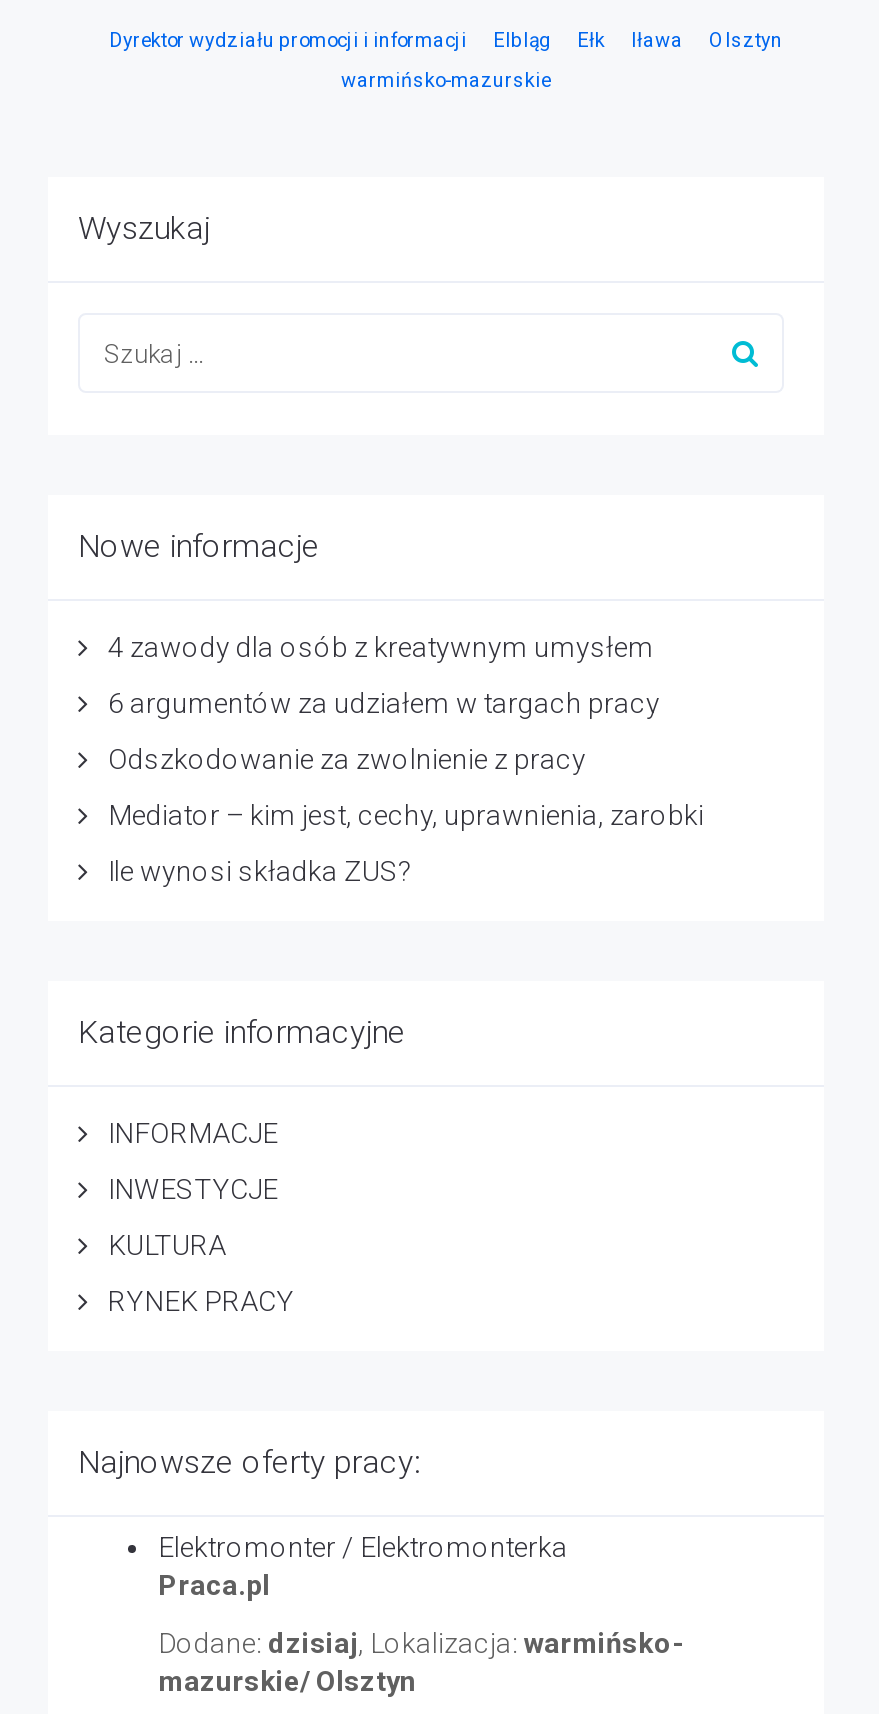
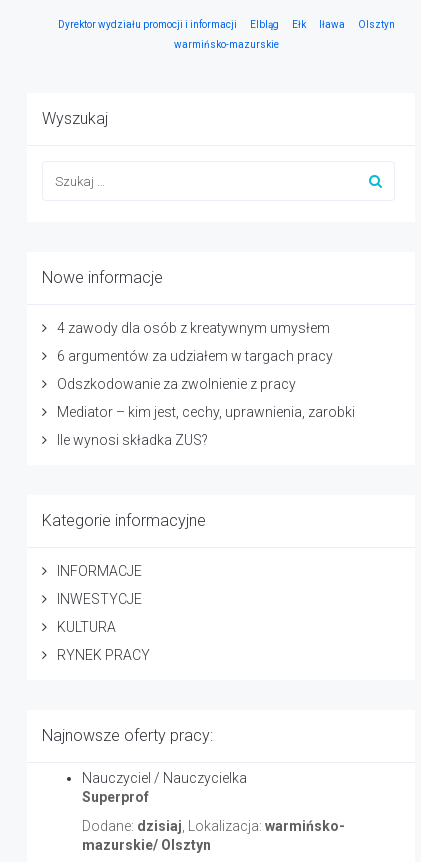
[158,1531,568,1601] Elektromonter / Elektromonterka | Praca.pl -> [82,770,247,805] Nauczyciel / Nauczycielka | Superprof

